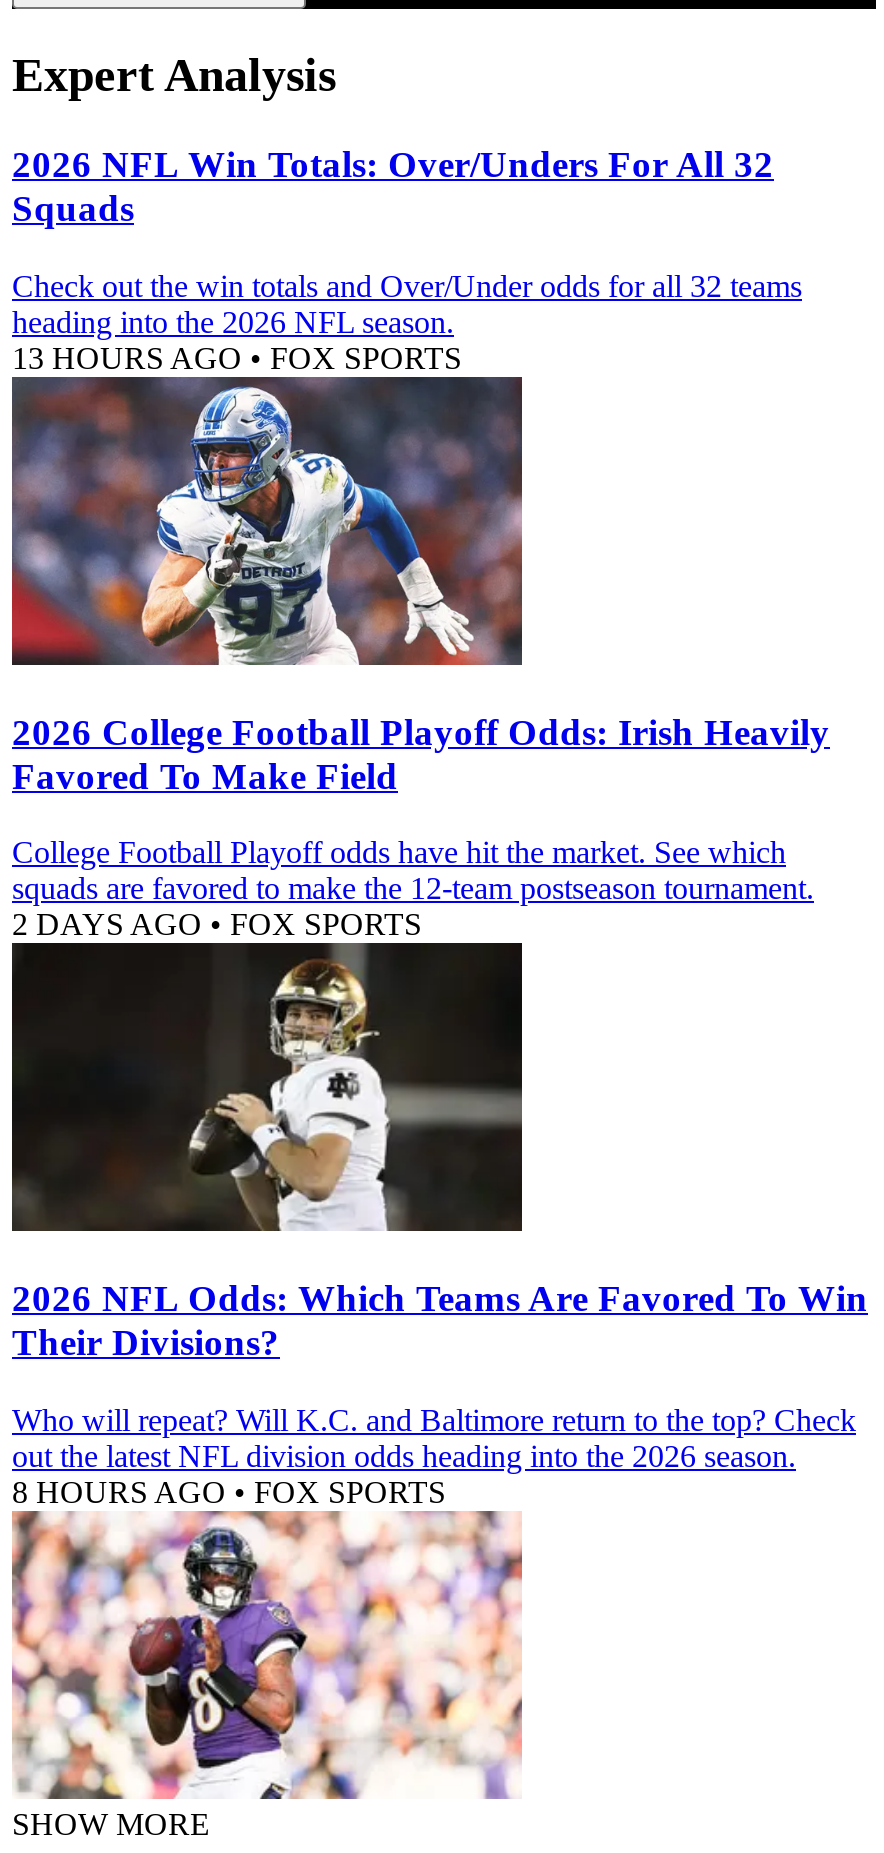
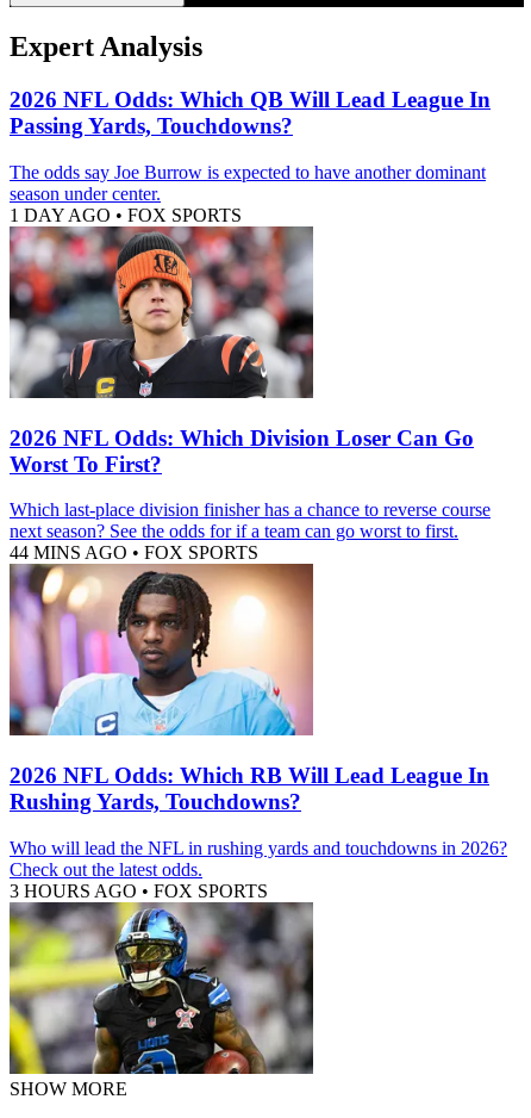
[12,143,774,229] 2026 NFL Win Totals: Over/Unders For All 32 | Squads -> [10,87,491,138] 2026 NFL Odds: Which QB Will Lead League In | Passing Yards, Touchdowns?
[12,269,802,375] Check out the win totals and Over/Under odds for all 32 teams | heading into the 2026 NFL season. | 13 HOURS AGO • FOX SPORTS -> [10,162,486,225] The odds say Joe Burrow is expected to have another dominant | season under center. | 1 DAY AGO • FOX SPORTS
[10,379,830,796] [image] | 2026 College Football Playoff Odds: Irish Heavily | Favored To Make Field -> [8,226,474,476] [image] | 2026 NFL Odds: Which Division Loser Can Go | Worst To First?
[10,836,814,1233] [image] | College Football Playoff odds have hit the market. See which | squads are favored to make the 12-team postseason tournament. | 2 DAYS AGO • FOX SPORTS -> [8,500,491,737] [image] | Which last-place division finisher has a chance to reverse course | next season? See the odds for if a team can go worst to first. | 44 MINS AGO • FOX SPORTS
[12,1277,868,1363] 2026 NFL Odds: Which Teams Are Favored To Win | Their Divisions? -> [10,763,489,814] 2026 NFL Odds: Which RB Will Lead League In | Rushing Yards, Touchdowns?
[12,1403,856,1509] Who will repeat? Will K.C. and Baltimore return to the top? Check | out the latest NFL division odds heading into the 2026 season. | 8 HOURS AGO • FOX SPORTS -> [10,838,507,901] Who will lead the NFL in rushing yards and touchdowns in 2026? | Check out the latest odds. | 3 HOURS AGO • FOX SPORTS
[10,1511,524,1801] [image] -> [8,901,314,1075] [image]

